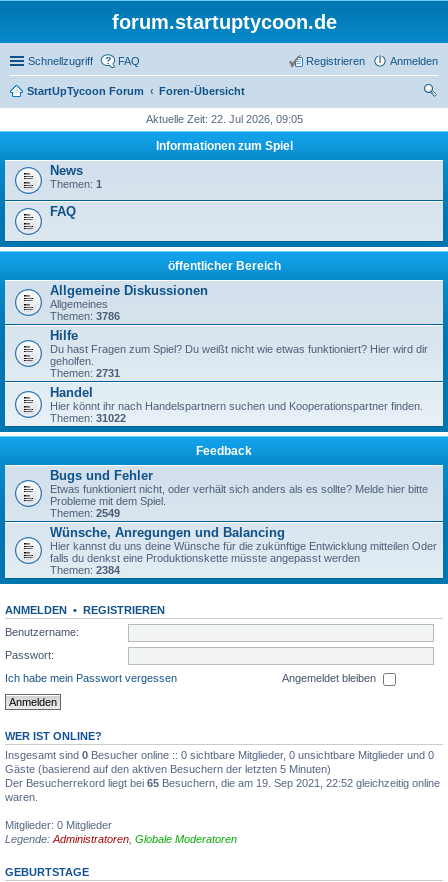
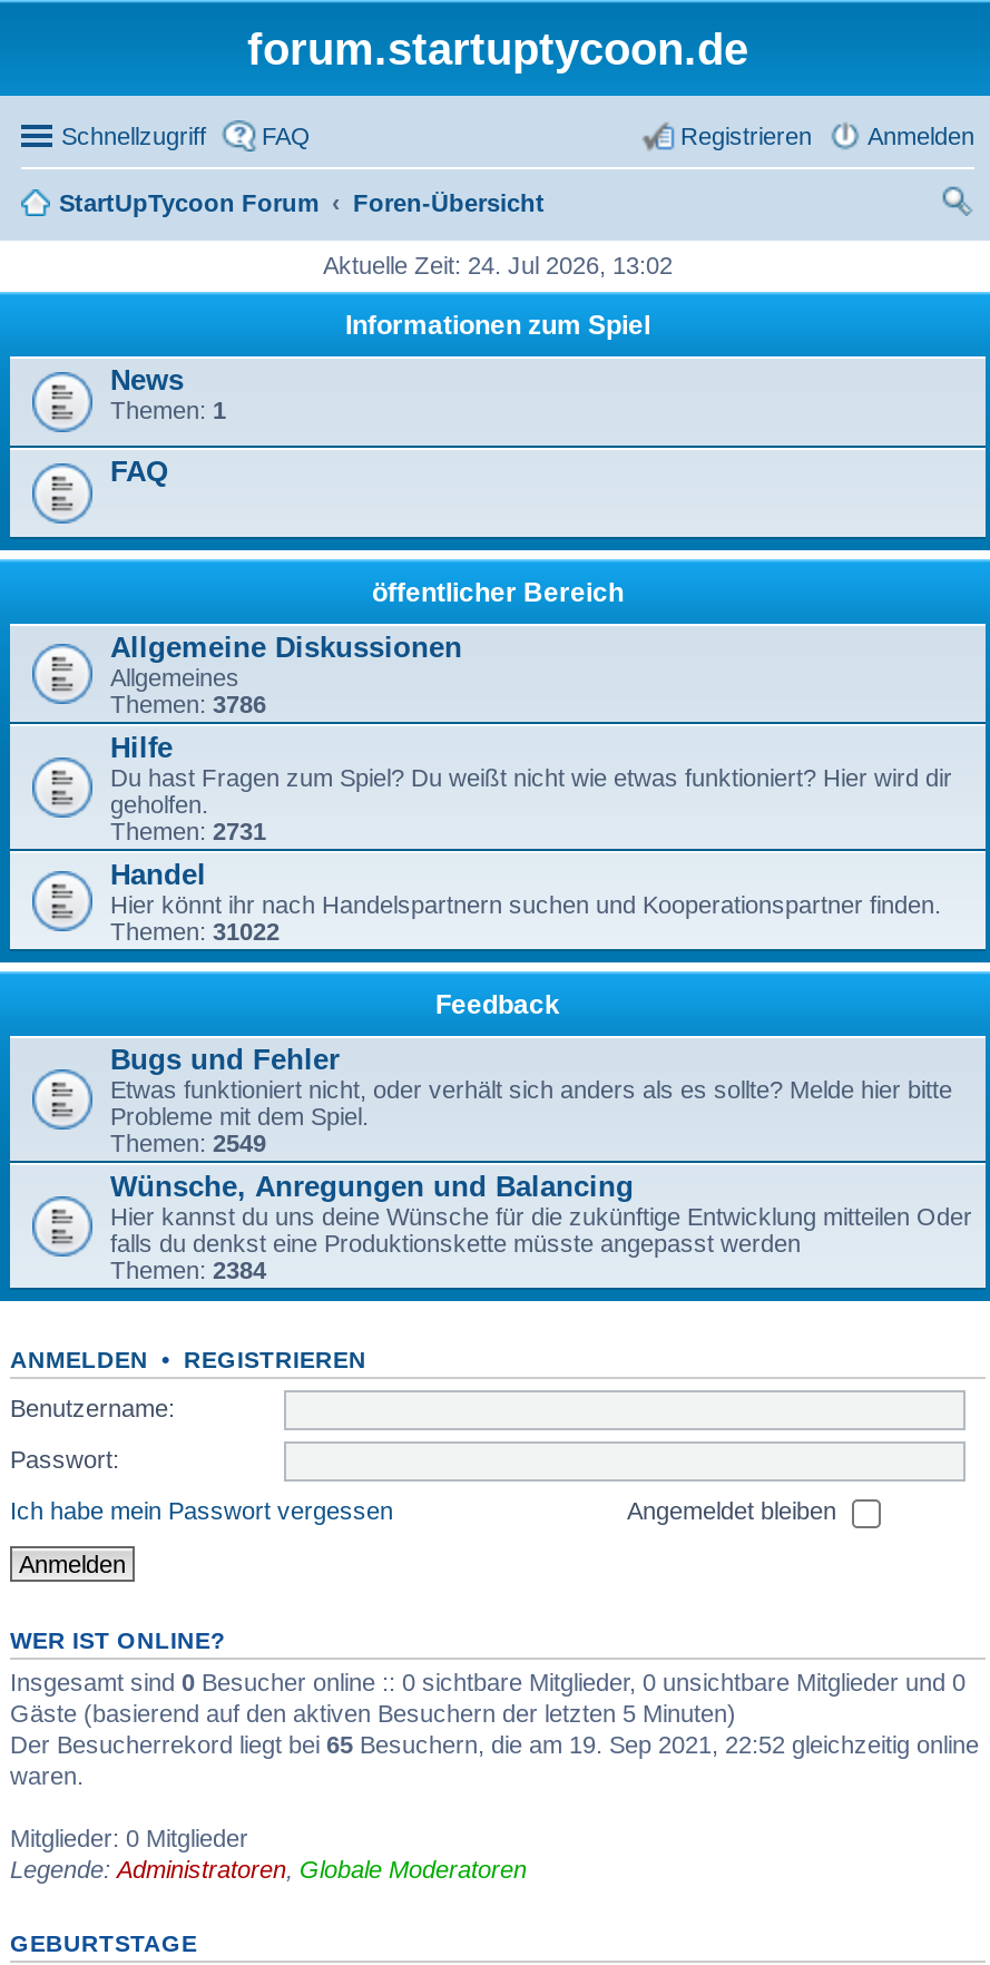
[145,113,302,125] Aktuelle Zeit: 22. Jul 2026, 09:05 -> [323,252,673,278] Aktuelle Zeit: 24. Jul 2026, 13:02

